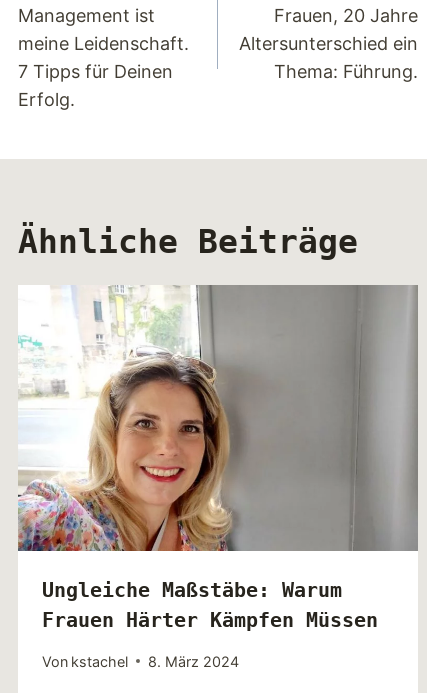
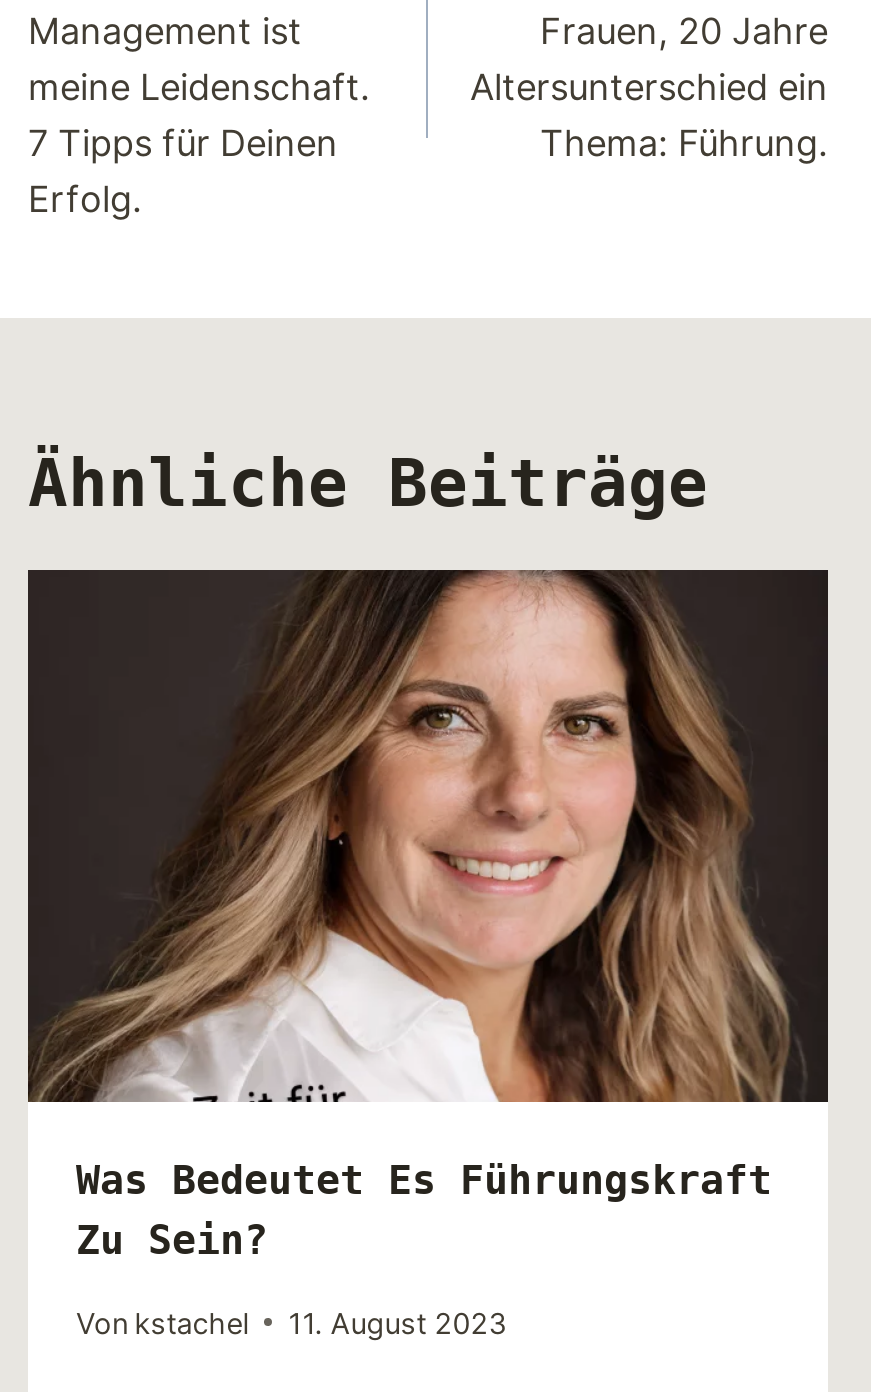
[17,285,417,632] [image] | Ungleiche Maßstäbe: Warum | Frauen Härter Kämpfen Müssen -> [26,568,828,1265] [image] | Was Bedeutet Es Führungskraft | Zu Sein?
[42,653,239,670] Von kstachel 8. März 2024 -> [76,1305,506,1339] Von kstachel 11. August 2023

